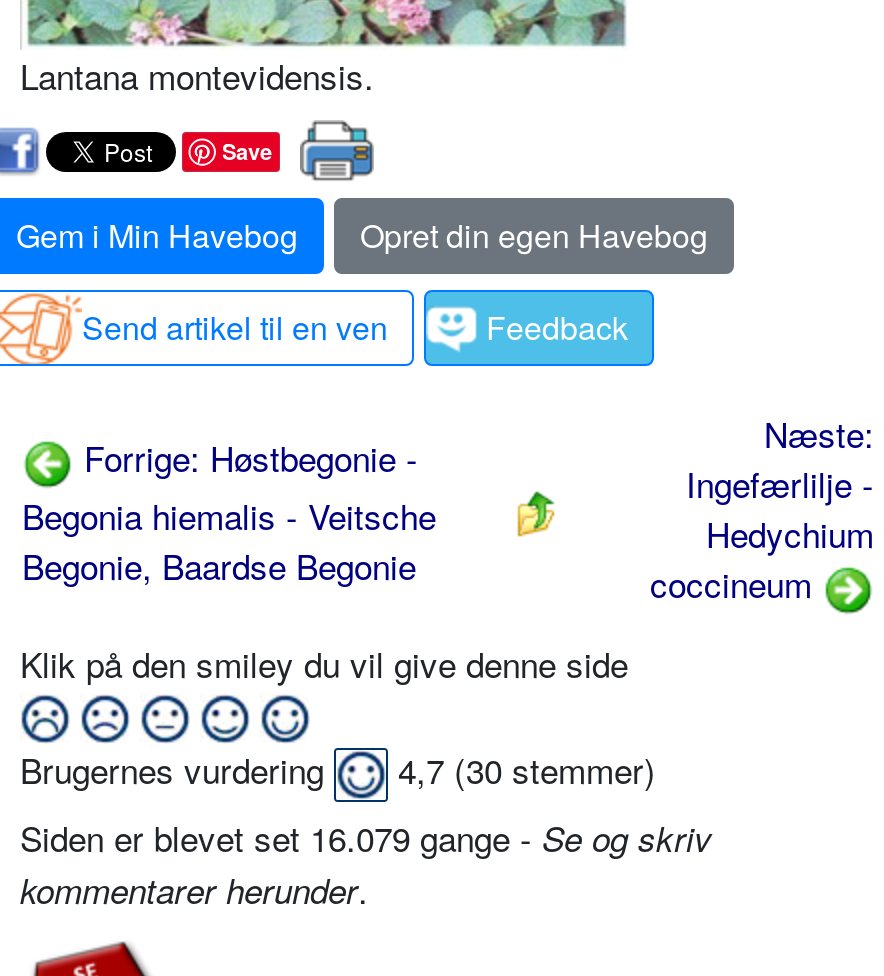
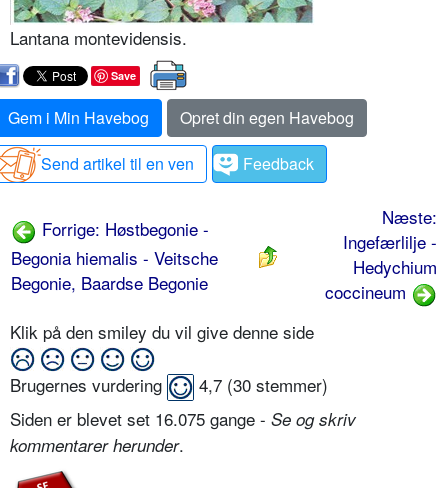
[20,812,712,862] Siden er blevet set 16.079 gange - Se og skriv -> [10,406,356,431] Siden er blevet set 16.075 gange - Se og skriv

